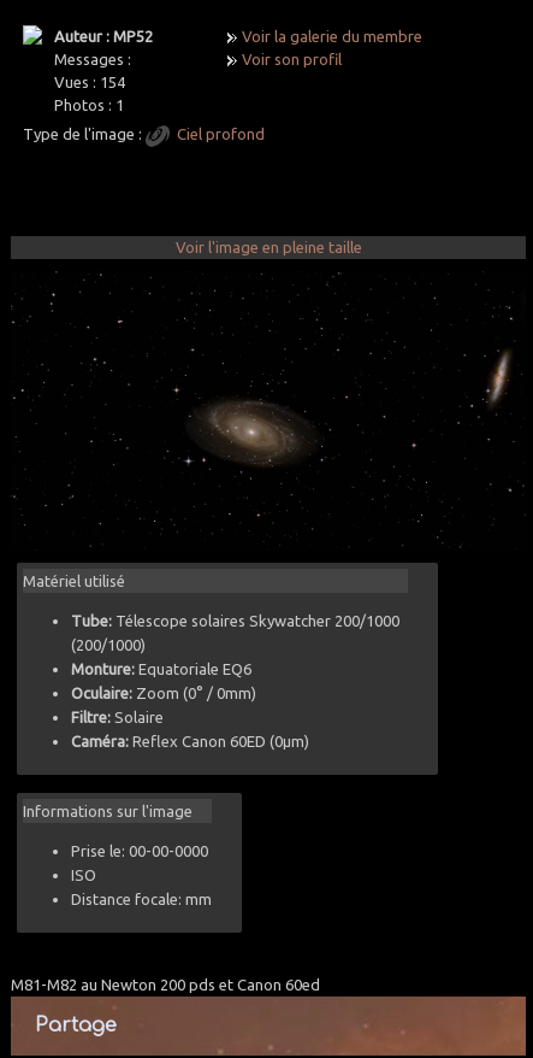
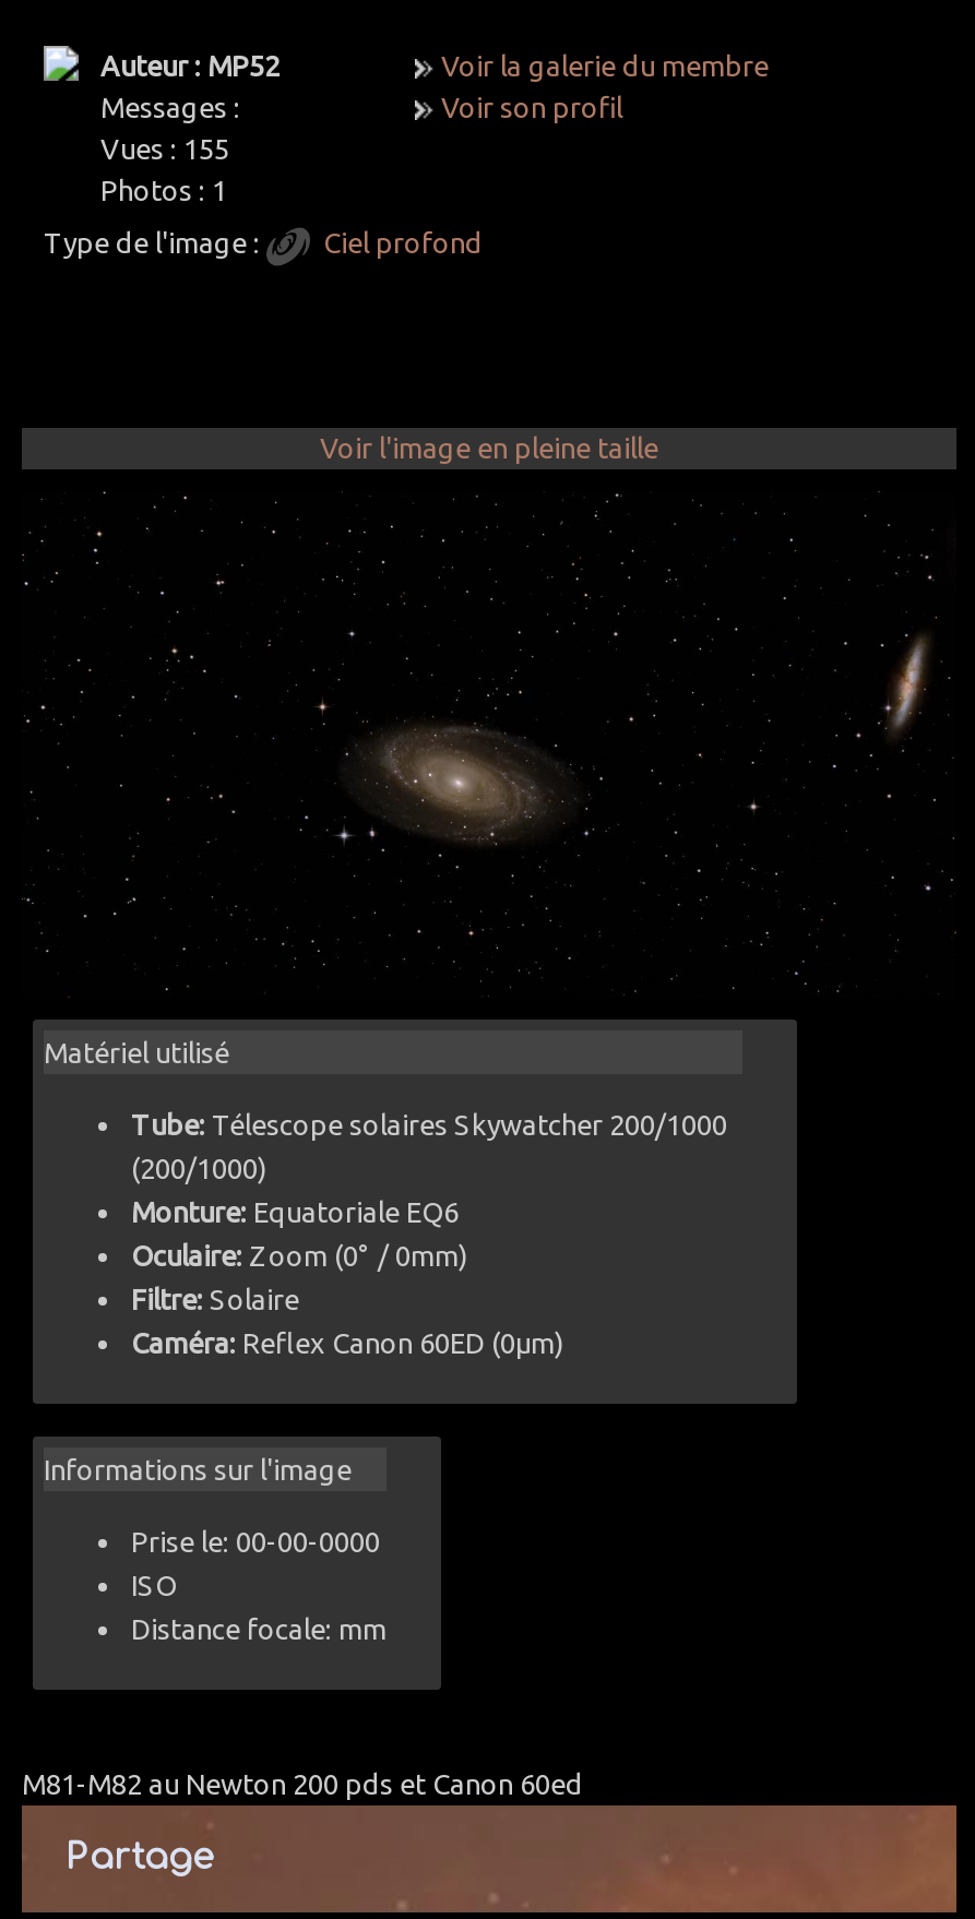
[54,74,125,90] Vues : 154 -> [100,133,229,164] Vues : 155

